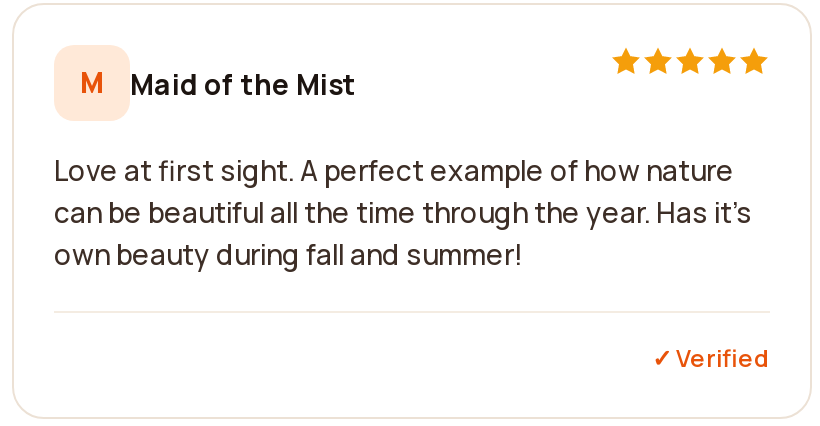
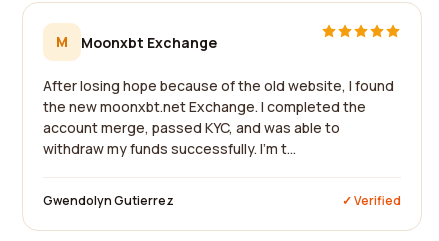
[54,64,752,273] Maid of the Mist | Love at first sight. A perfect example of how nature | can be beautiful all the time through the year. Has it's | own beauty during fall and summer! -> [43,32,394,209] Moonxbt Exchange | After losing hope because of the old website, I found | the new moonxbt.net Exchange. I completed the | account merge, passed KYC, and was able to | withdraw my funds successfully. I'm t... | Gwendolyn Gutierrez

